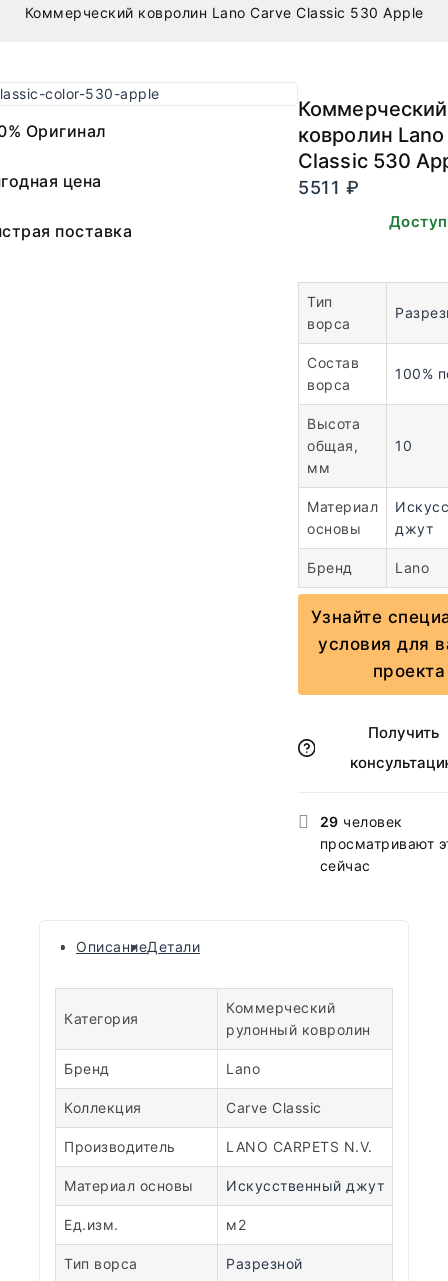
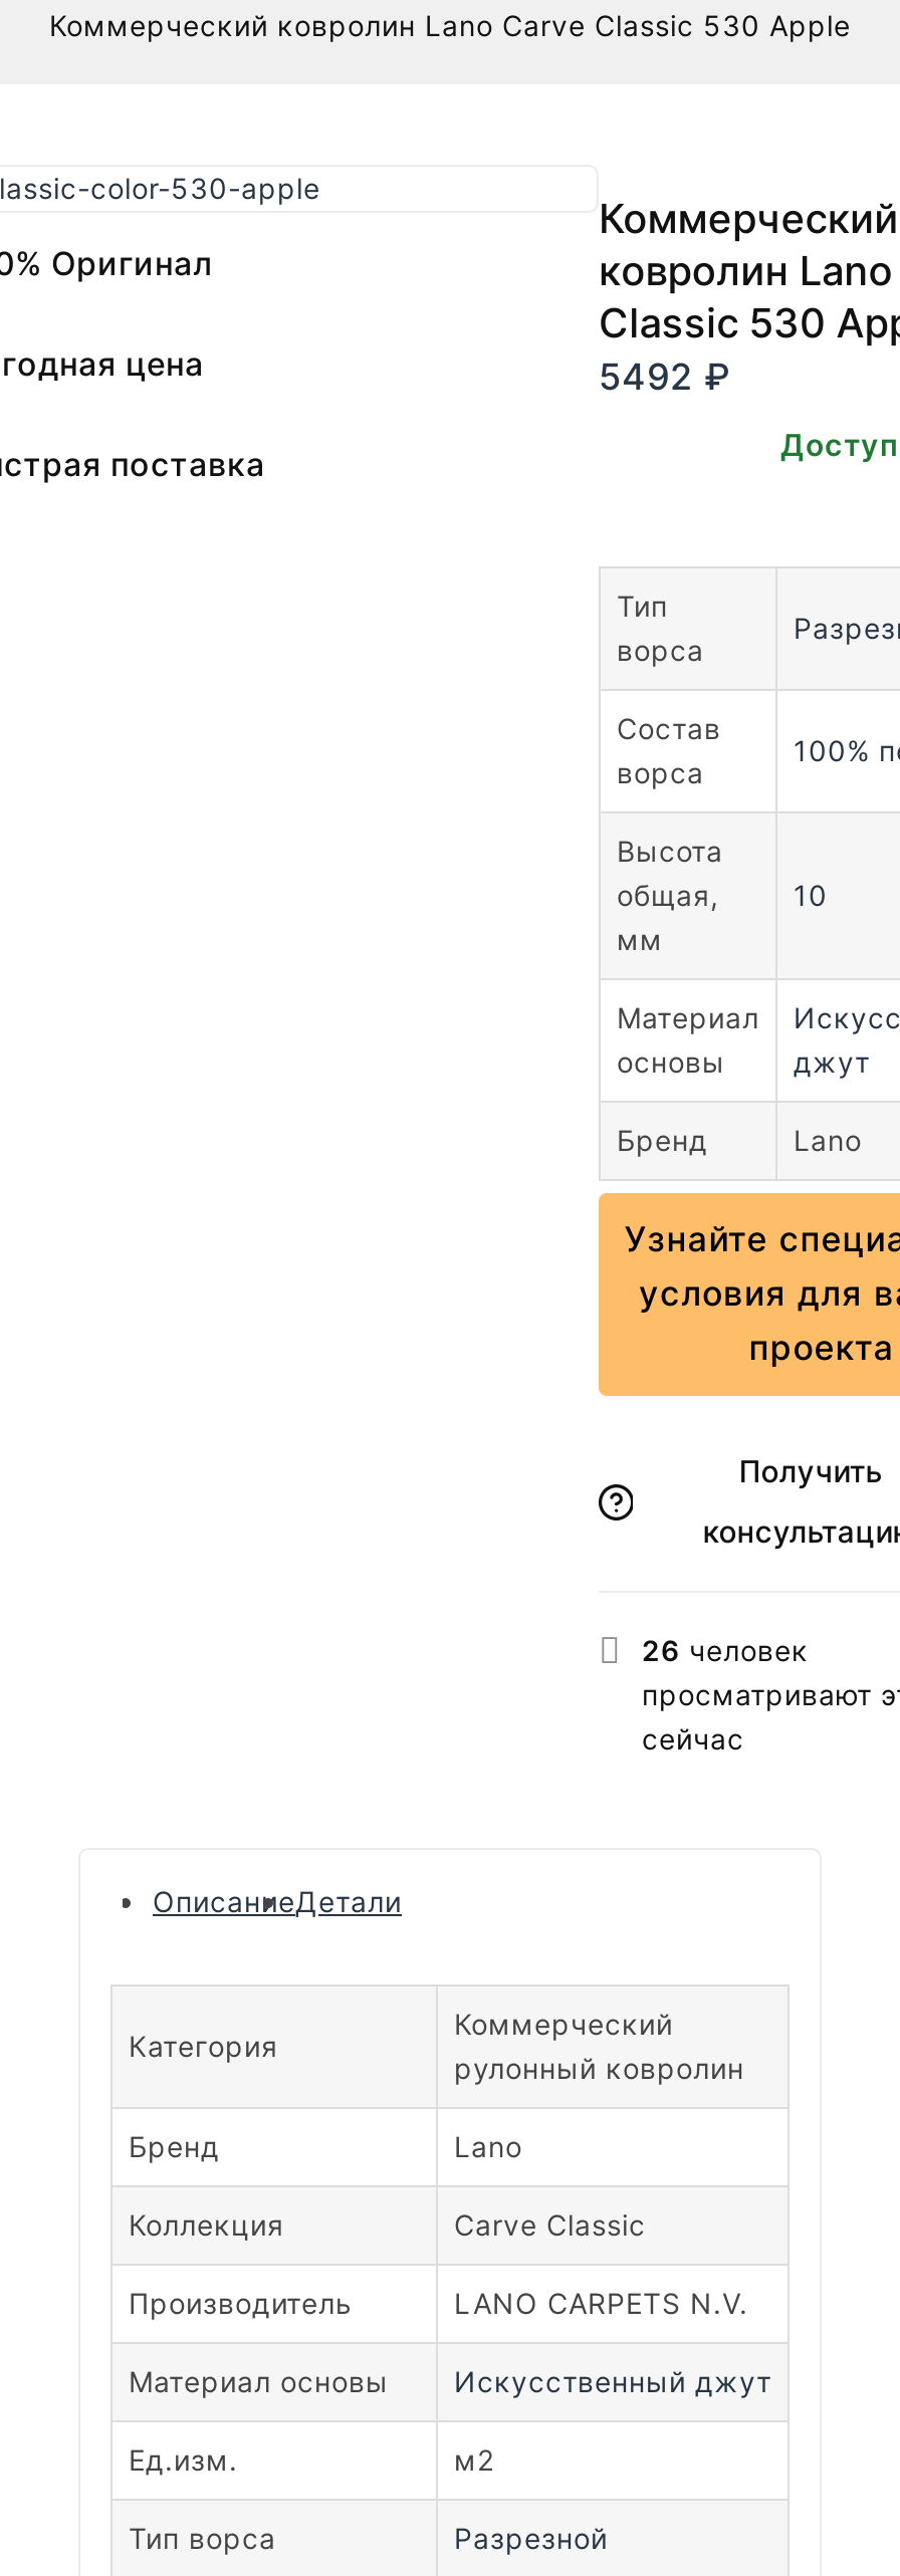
[298,177,359,198] 5511 ₽ -> [599,356,731,398] 5492 ₽
[319,813,402,830] 29 человек -> [642,1633,809,1667] 26 человек

